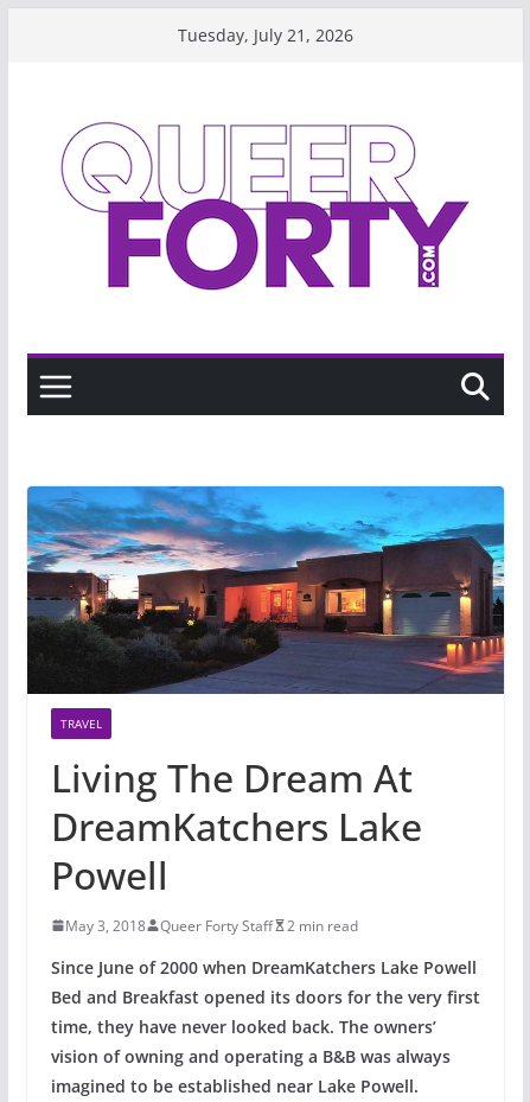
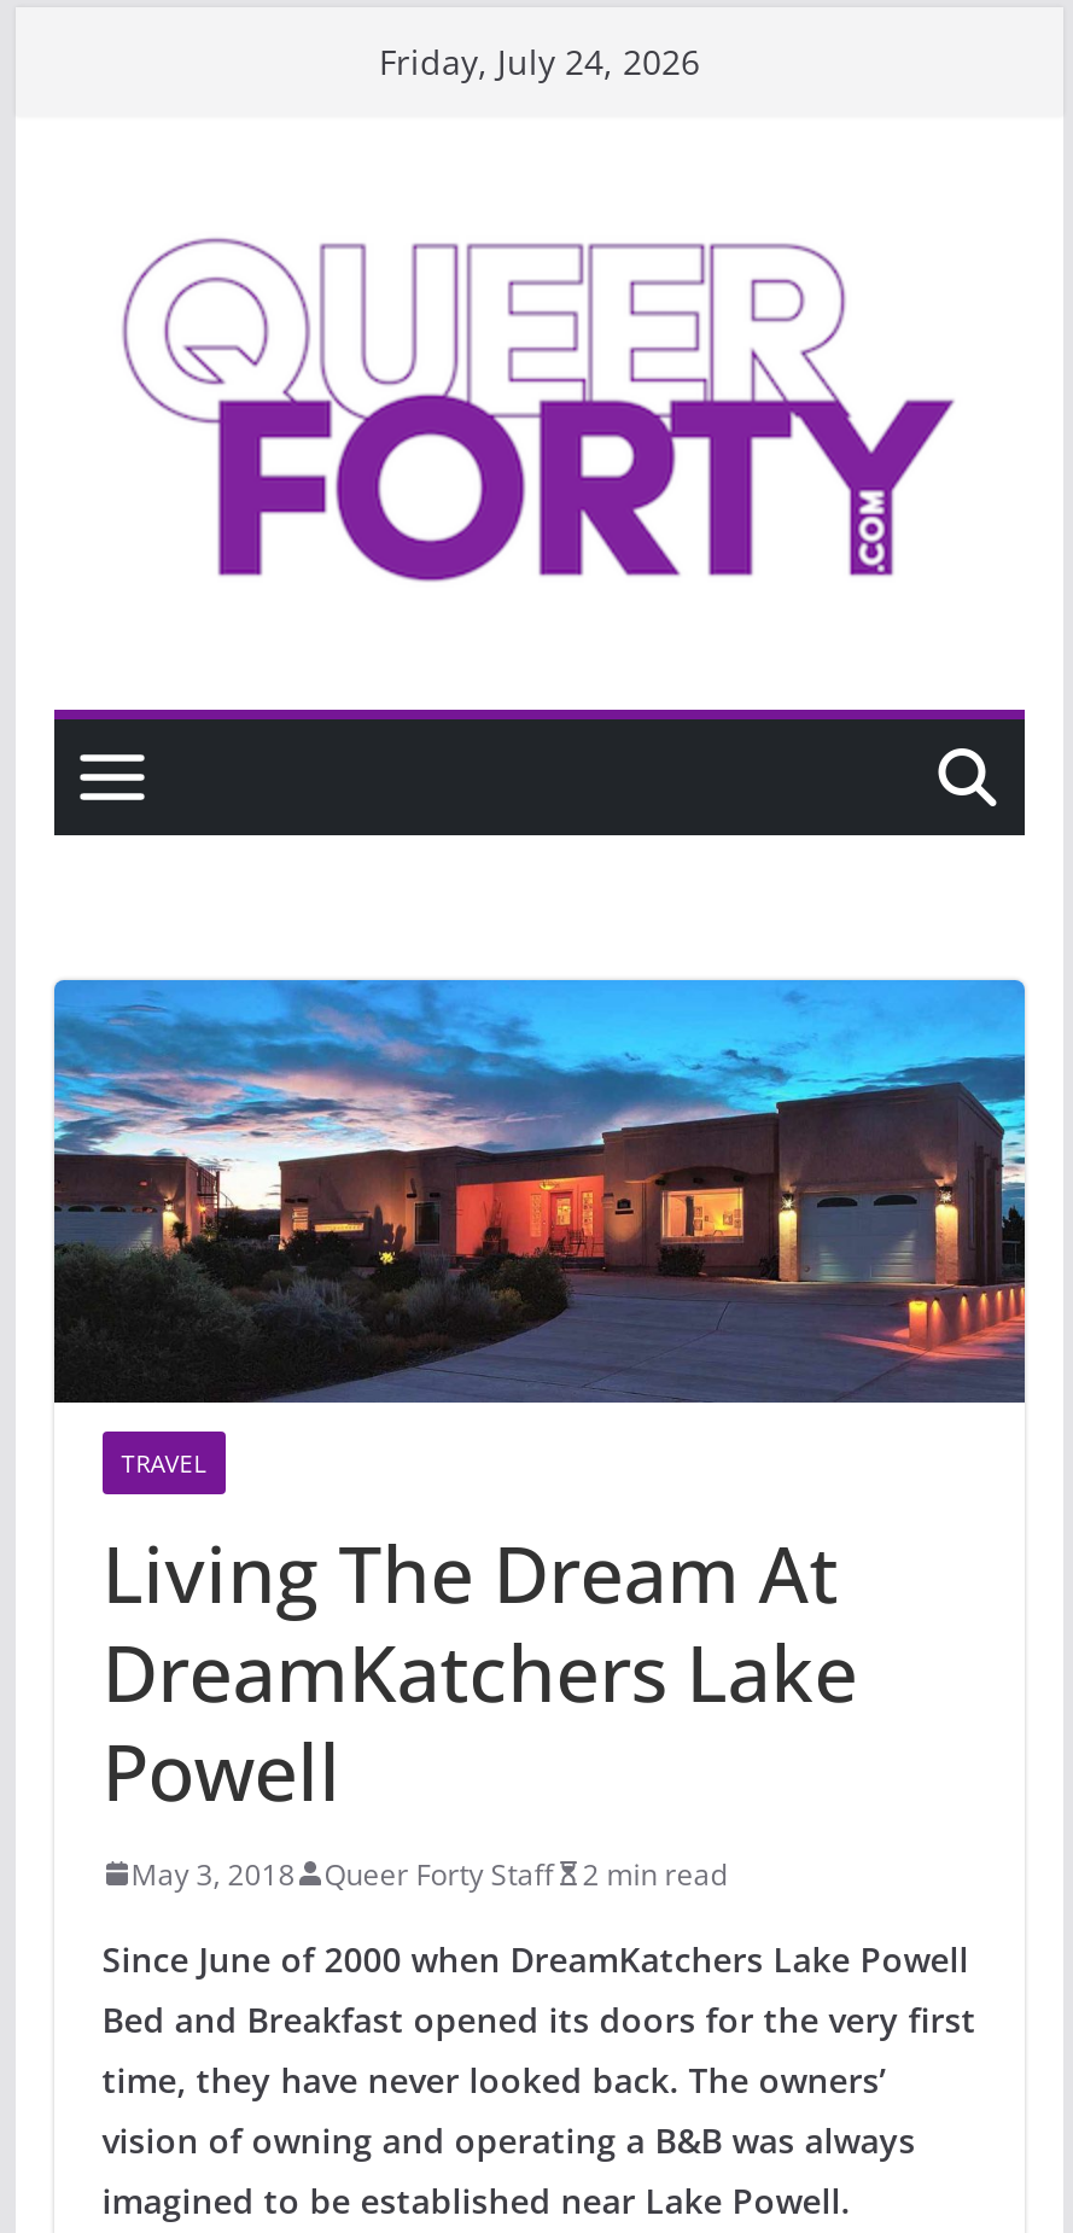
[178,24,353,46] Tuesday, July 21, 2026 -> [379,39,700,84] Friday, July 24, 2026

